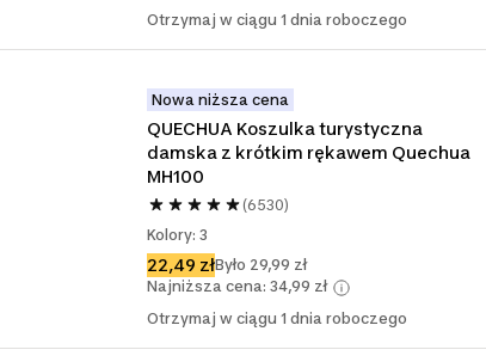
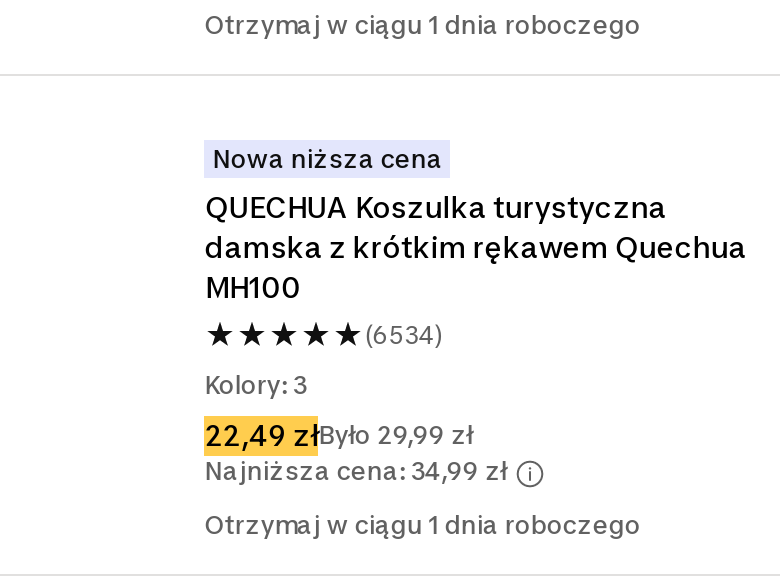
[243,196,289,214] (6530) -> [365,320,443,350] (6534)

